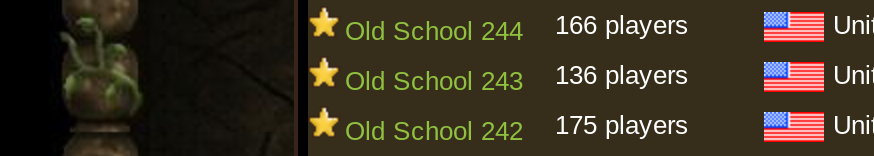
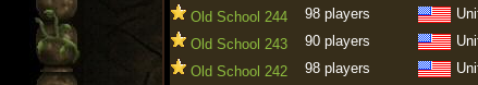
[345,10,689,46] Old School 244 166 players -> [190,5,370,25] Old School 244 98 players
[345,60,689,96] Old School 243 136 players -> [190,33,370,52] Old School 243 90 players
[345,110,689,146] Old School 242 175 players -> [190,60,370,80] Old School 242 98 players

